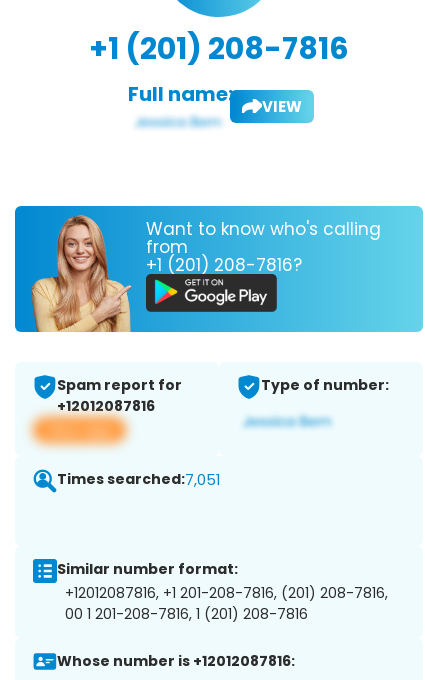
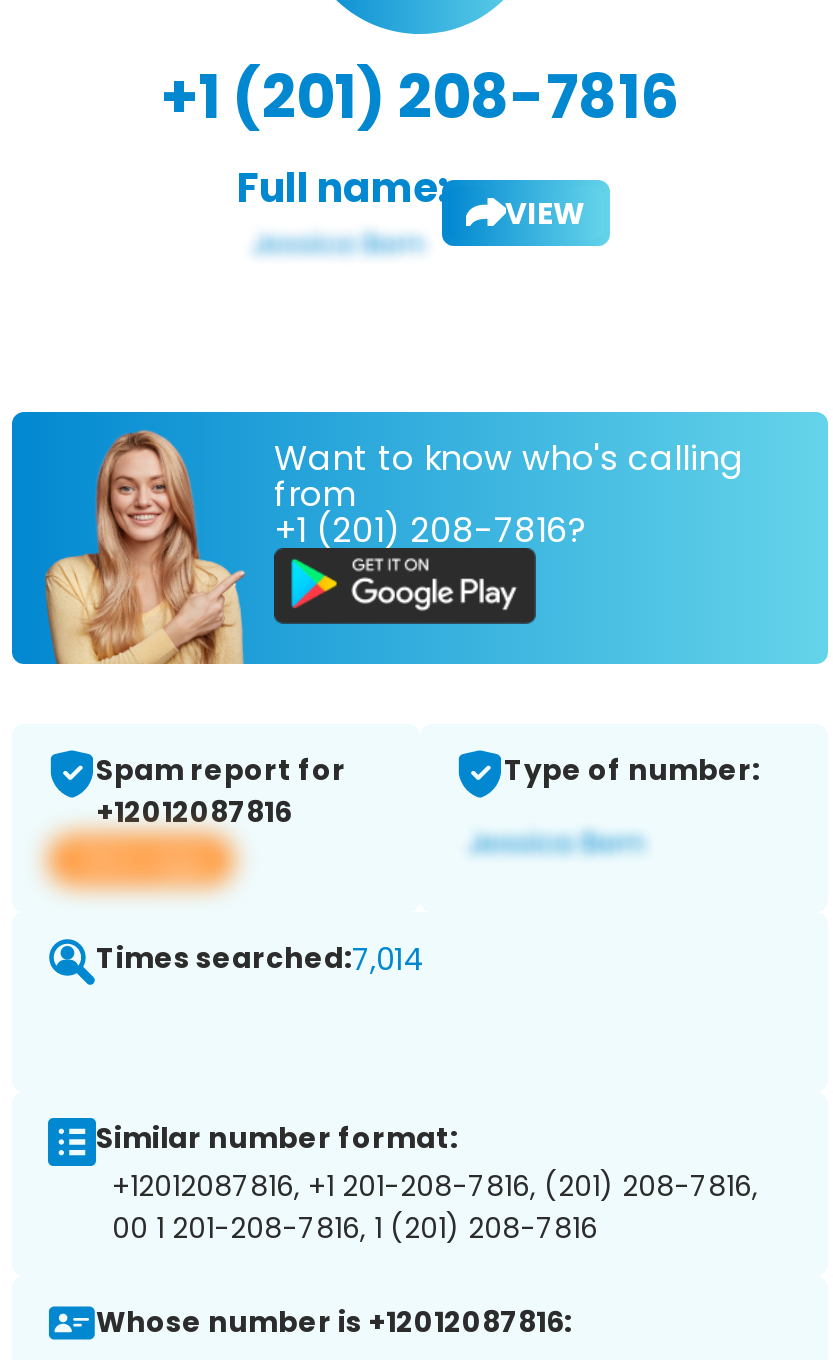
[57,469,221,490] Times searched:7,051 -> [96,938,424,980] Times searched:7,014

